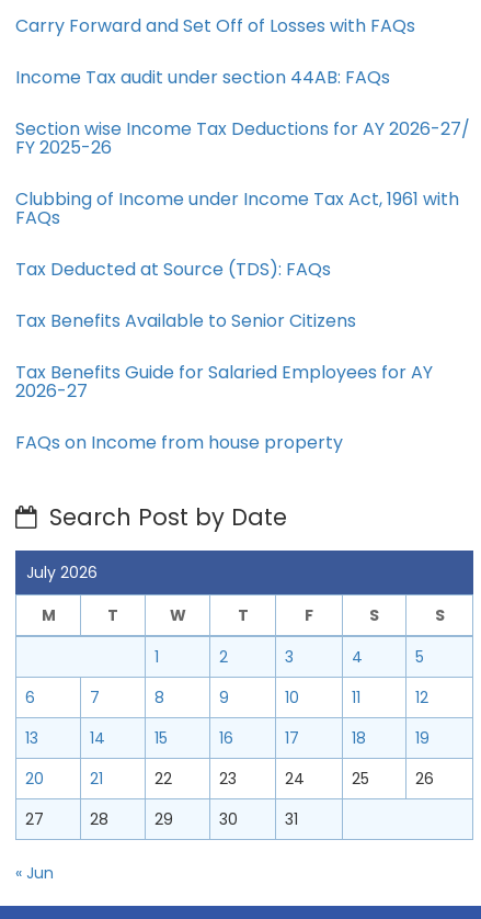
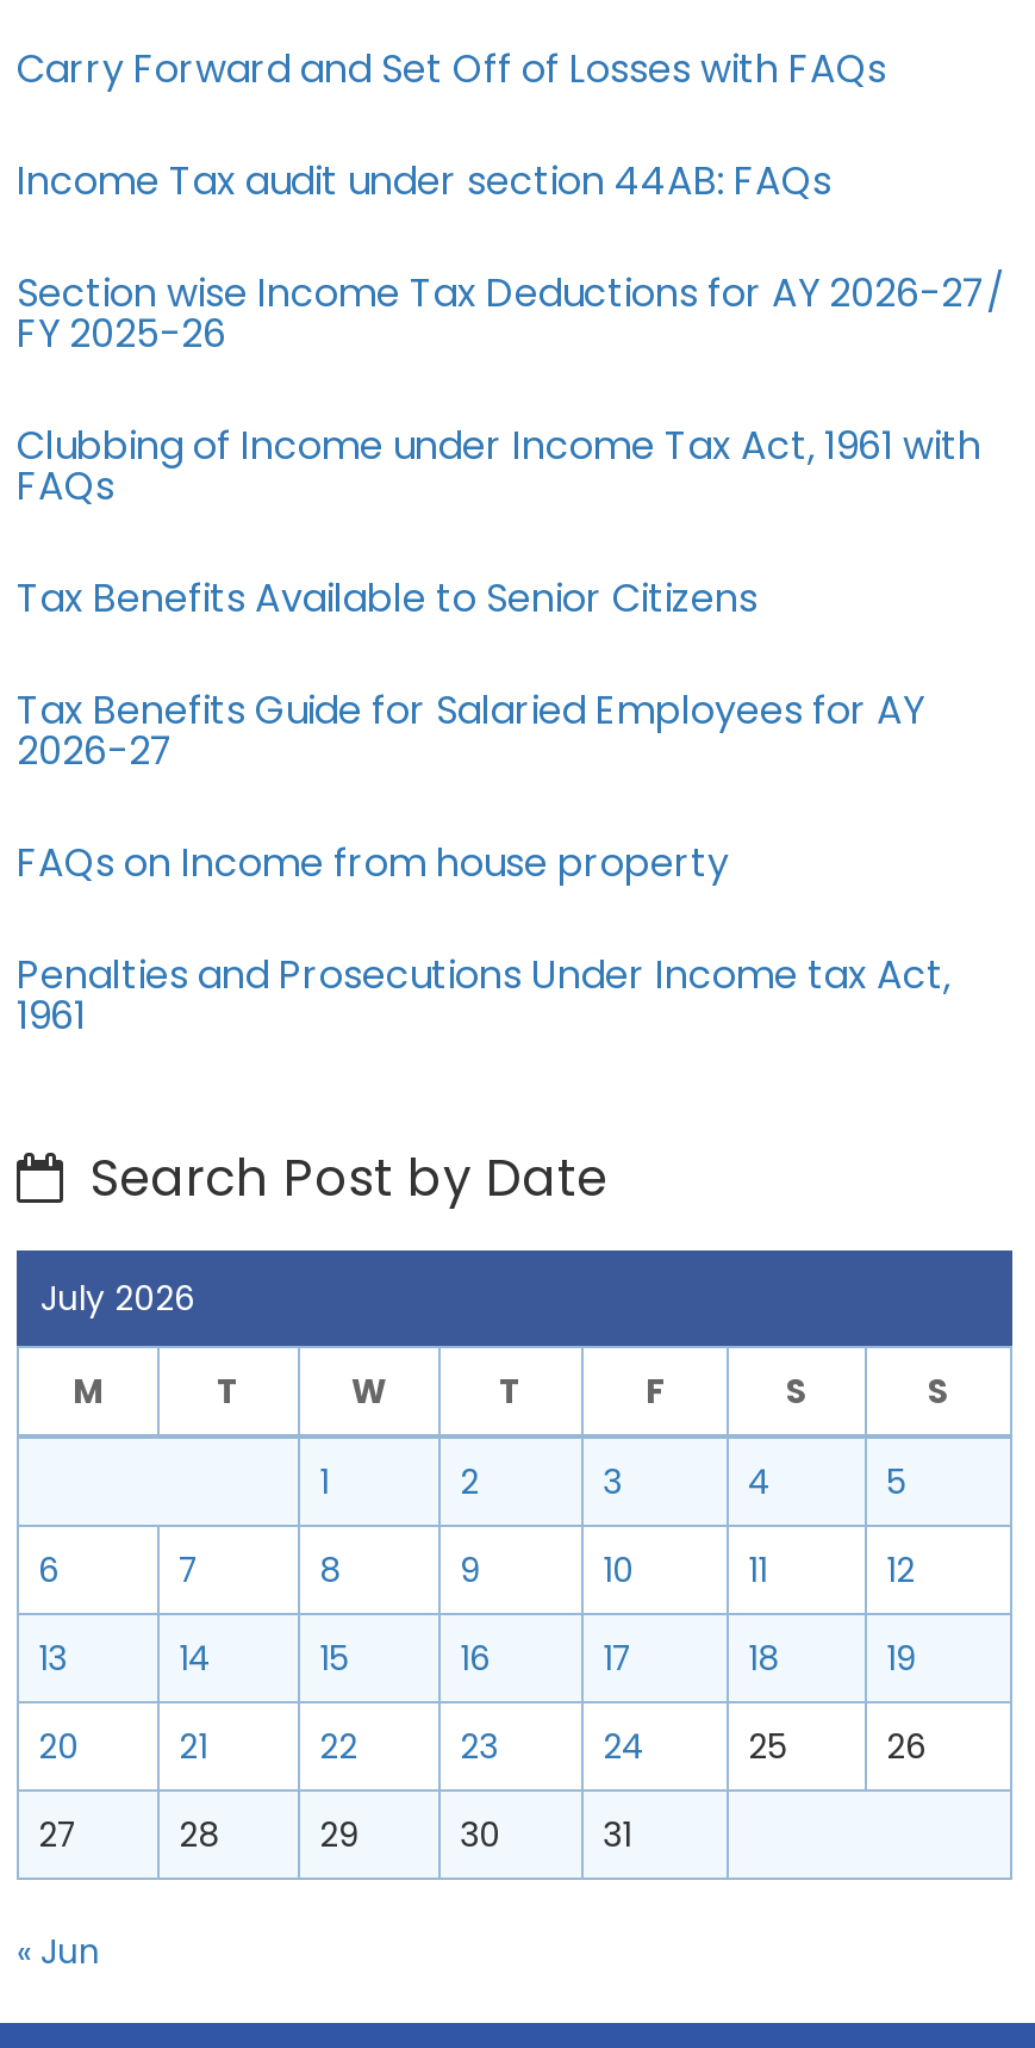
[15,257,331,282] Tax Deducted at Source (TDS): FAQs -> none
moved [15,308,433,455] -> [17,571,924,890]: Tax Benefits Available to Senior Citizens | Tax Benefits Guide for Salaried Employees for AY | 2026-27 | FAQs on Income from house property
none -> [17,948,950,1043] Penalties and Prosecutions Under Income tax Act, | 1961

